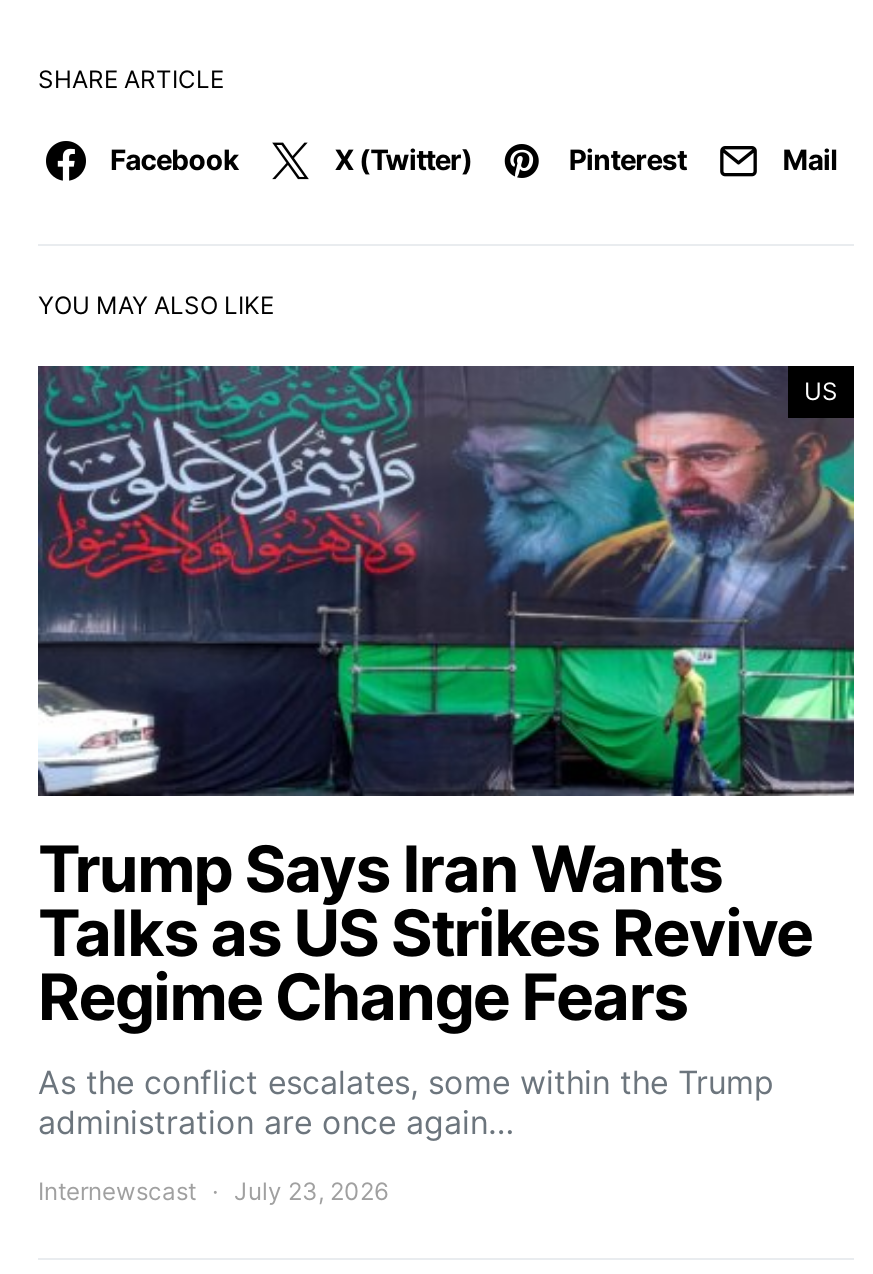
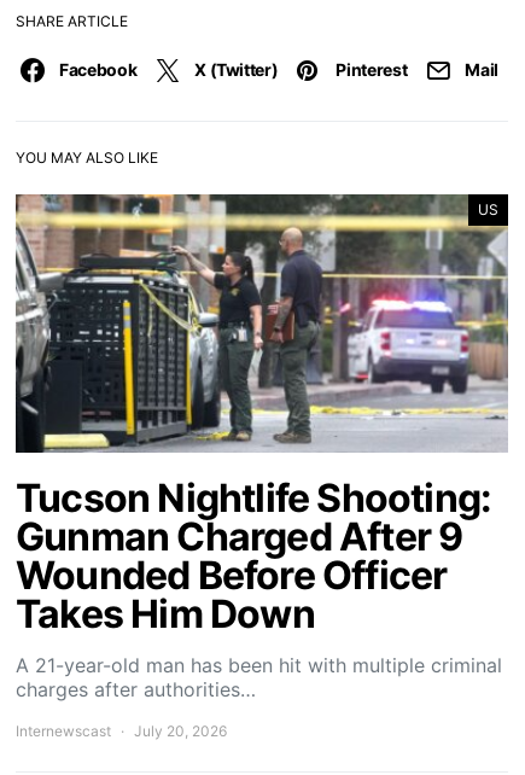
[38,363,856,1142] [image] | Trump Says Iran Wants | Talks as US Strikes Revive | Regime Change Fears | As the conflict escalates, some within the Trump | administration are once again… -> [16,193,508,701] [image] | Tucson Nightlife Shooting: | Gunman Charged After 9 | Wounded Before Officer | Takes Him Down | A 21-year-old man has been hit with multiple criminal | charges after authorities…
[38,1176,388,1206] Internewscast July 23, 2026 -> [16,721,227,740] Internewscast July 20, 2026

